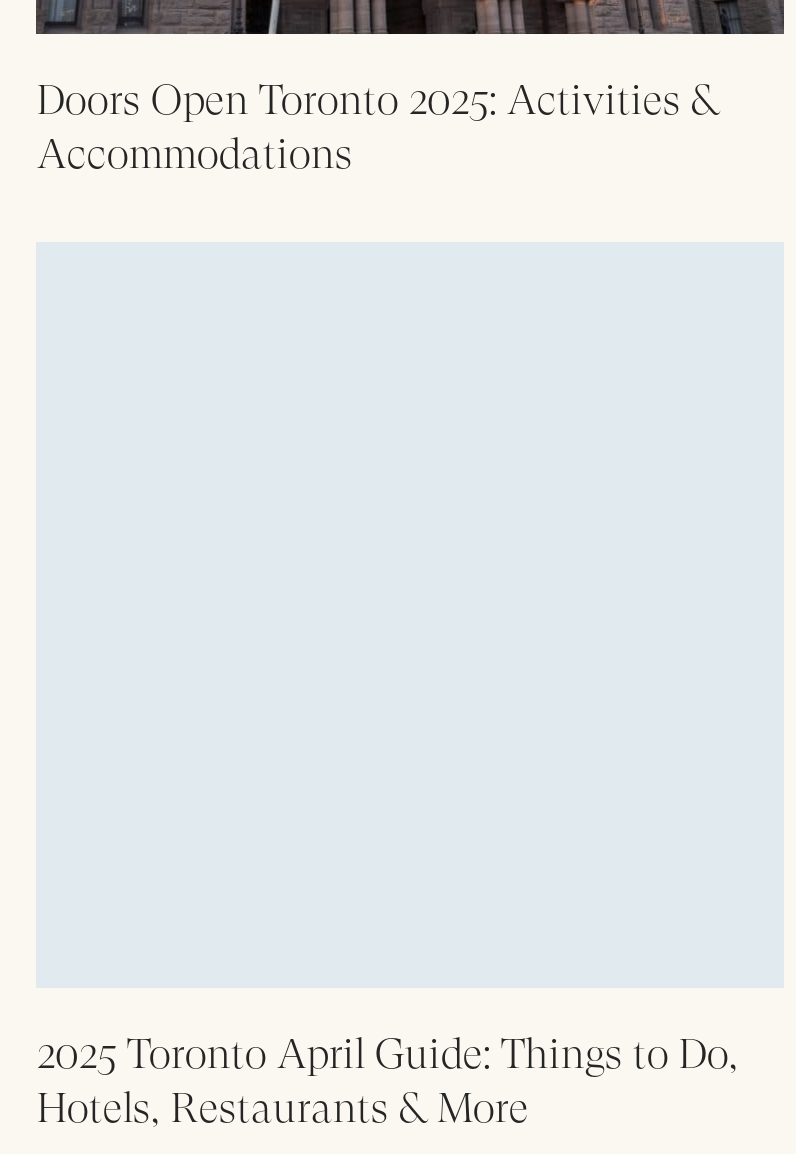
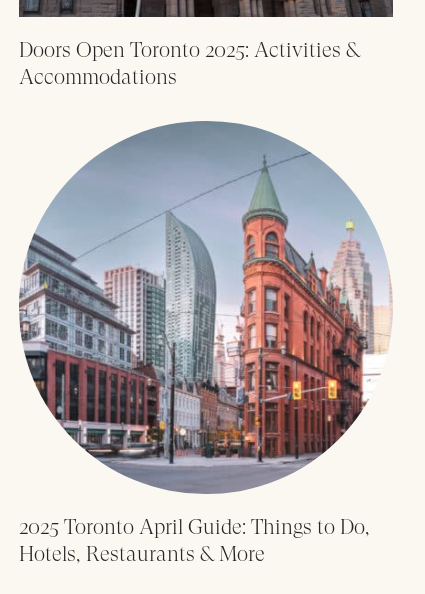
none -> [18,120,393,495] [image]

